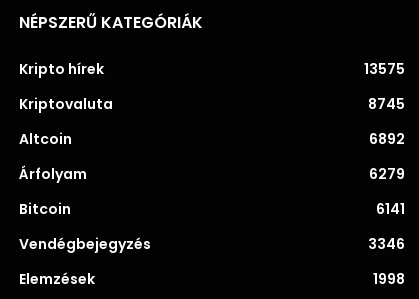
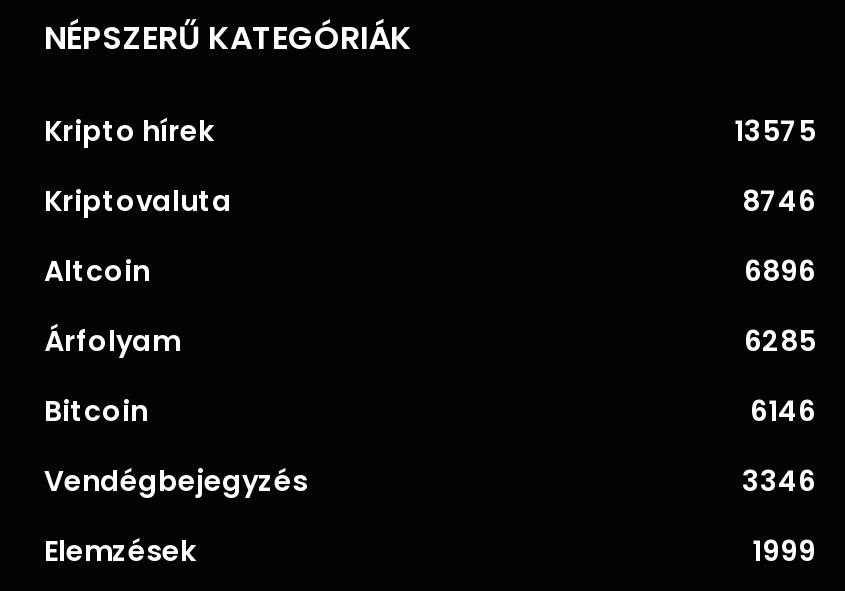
[368,93,405,113] 8745 -> [742,180,816,220] 8746
[369,128,405,148] 6892 -> [744,250,816,290] 6896
[369,163,405,183] 6279 -> [744,320,816,360] 6285
[376,198,405,218] 6141 -> [750,390,816,430] 6146
[373,268,405,288] 1998 -> [752,530,816,570] 1999

